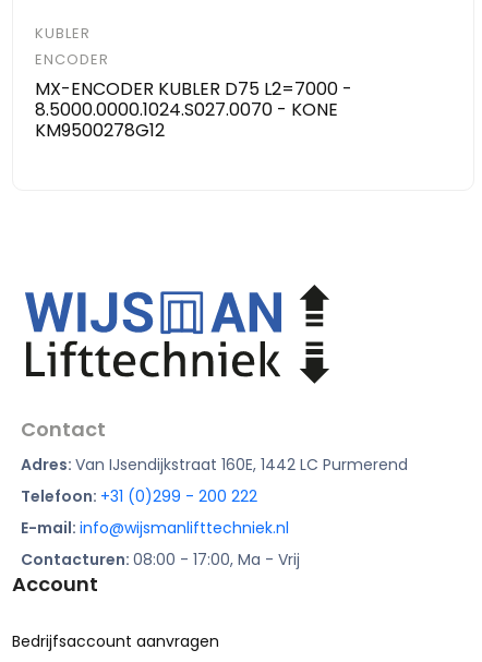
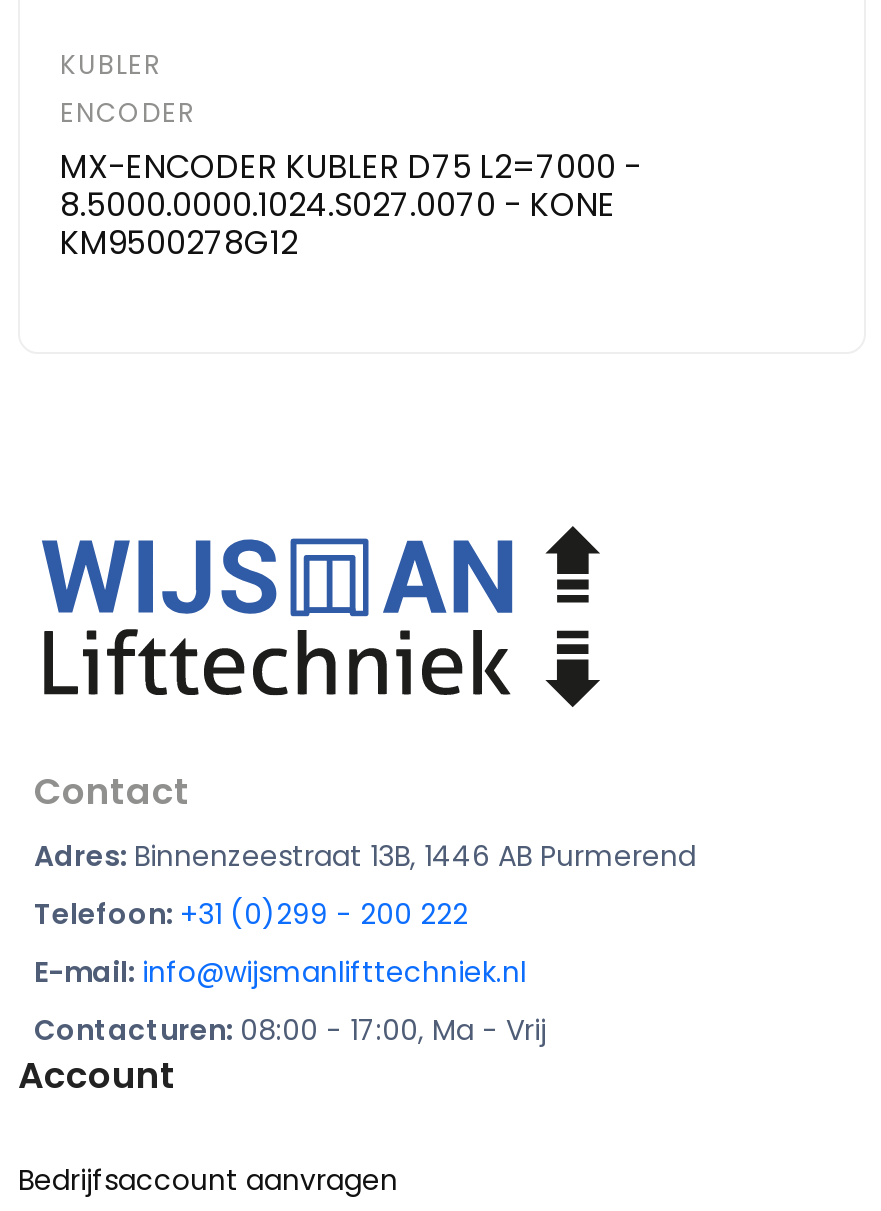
[21,454,408,476] Adres: Van IJsendijkstraat 160E, 1442 LC Purmerend -> [34,836,696,876] Adres: Binnenzeestraat 13B, 1446 AB Purmerend

